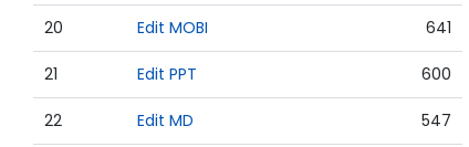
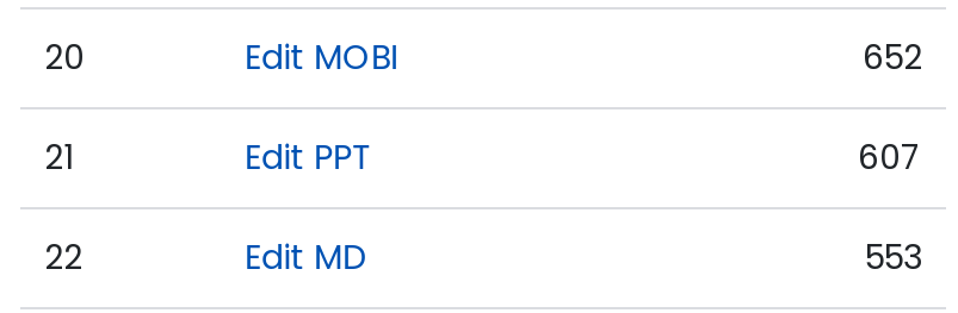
[426,17,451,39] 641 -> [863,33,922,81] 652
[421,63,451,85] 600 -> [858,133,922,181] 607
[421,109,451,132] 547 -> [865,233,922,281] 553

